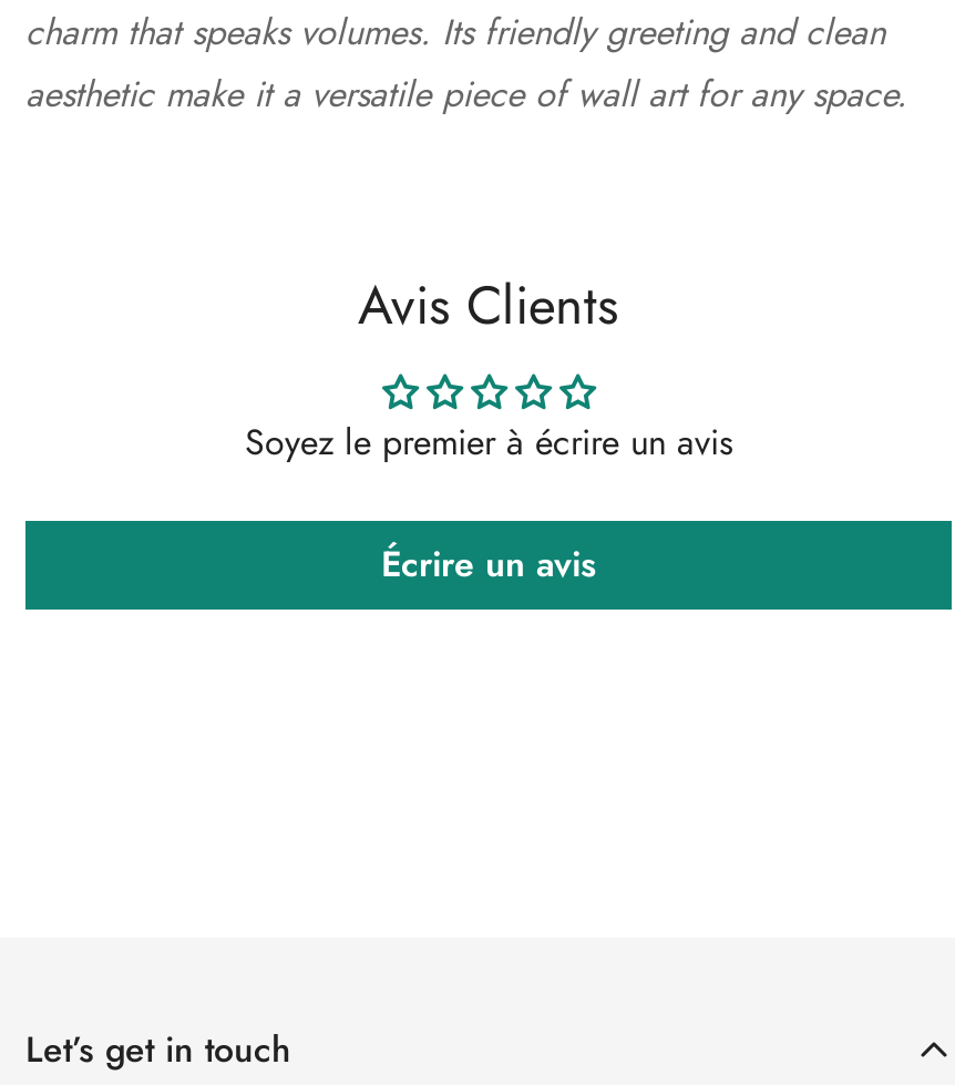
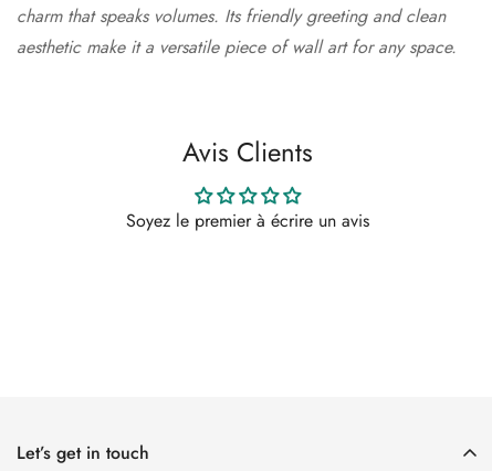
[381,539,596,590] Écrire un avis -> none

